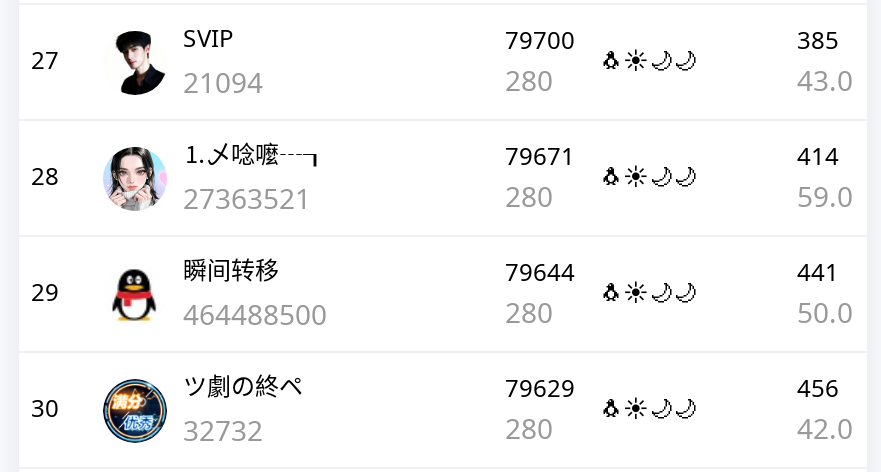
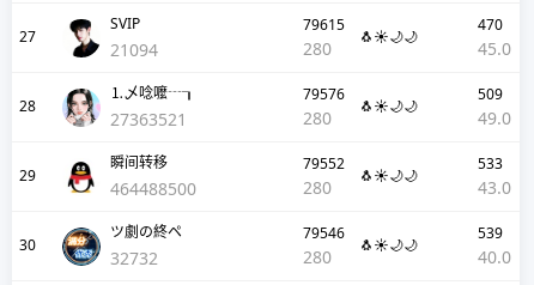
[505,23,575,57] 79700 -> [303,14,345,35] 79615
[797,23,839,57] 385 -> [478,14,503,35] 470
[797,61,853,99] 43.0 -> [478,37,511,60] 45.0
[505,139,575,173] 79671 -> [303,84,345,104] 79576
[797,139,839,173] 414 -> [478,84,503,104] 509
[797,177,853,215] 59.0 -> [478,107,511,129] 49.0
[505,255,575,289] 79644 -> [303,153,345,174] 79552
[797,255,839,289] 441 -> [478,153,503,174] 533
[797,293,853,331] 50.0 -> [478,176,511,199] 43.0
[505,371,575,405] 79629 -> [303,223,345,243] 79546
[797,371,839,405] 456 -> [478,223,503,243] 539
[797,409,853,447] 42.0 -> [478,245,511,268] 40.0

